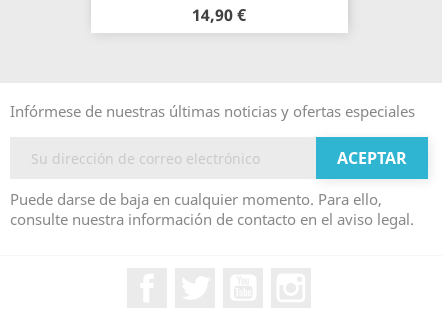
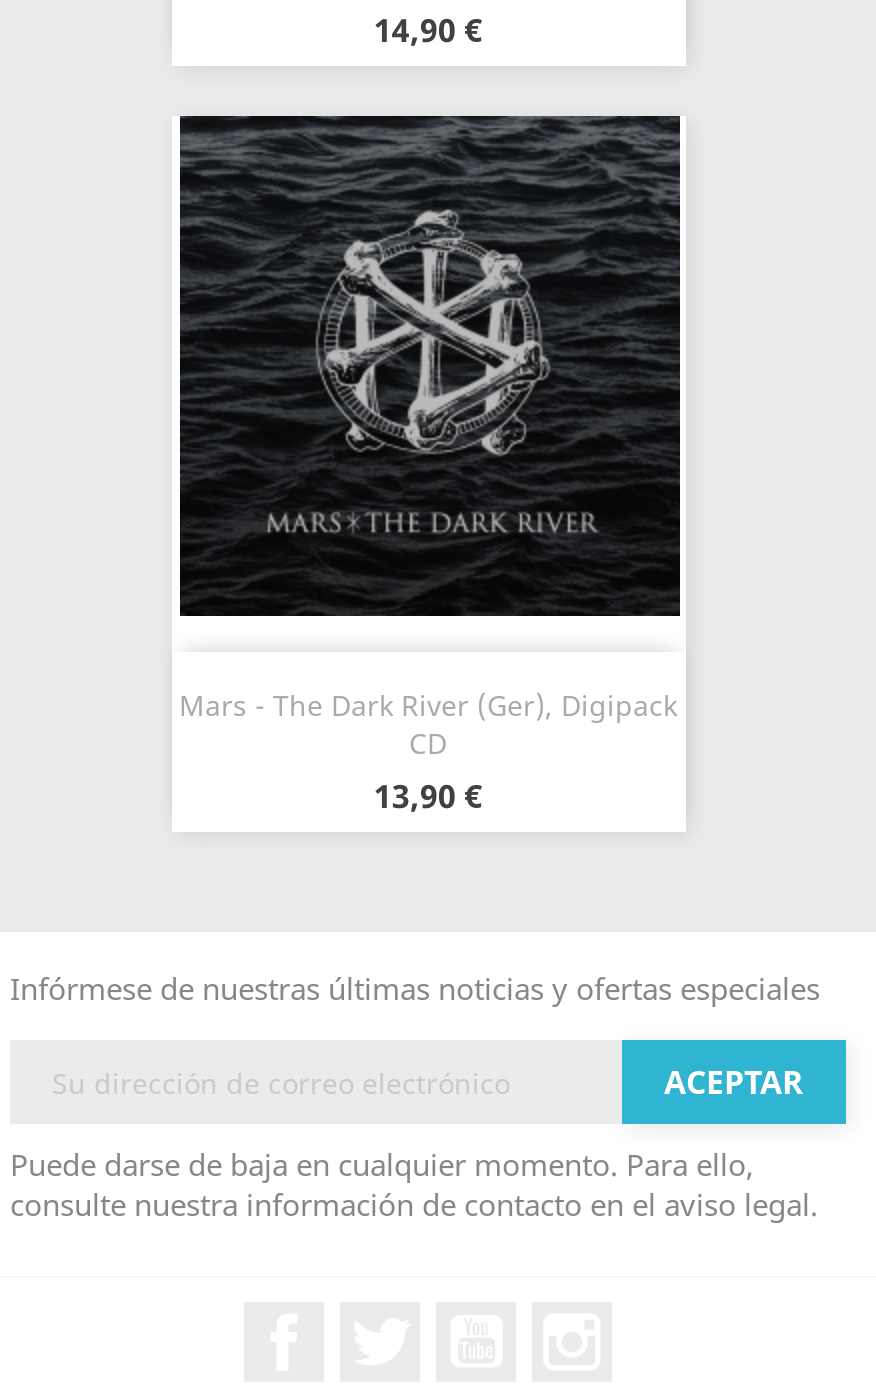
none -> [178,114,682,818] [image] | Mars - The Dark River (Ger), Digipack | CD | 13,90 €

